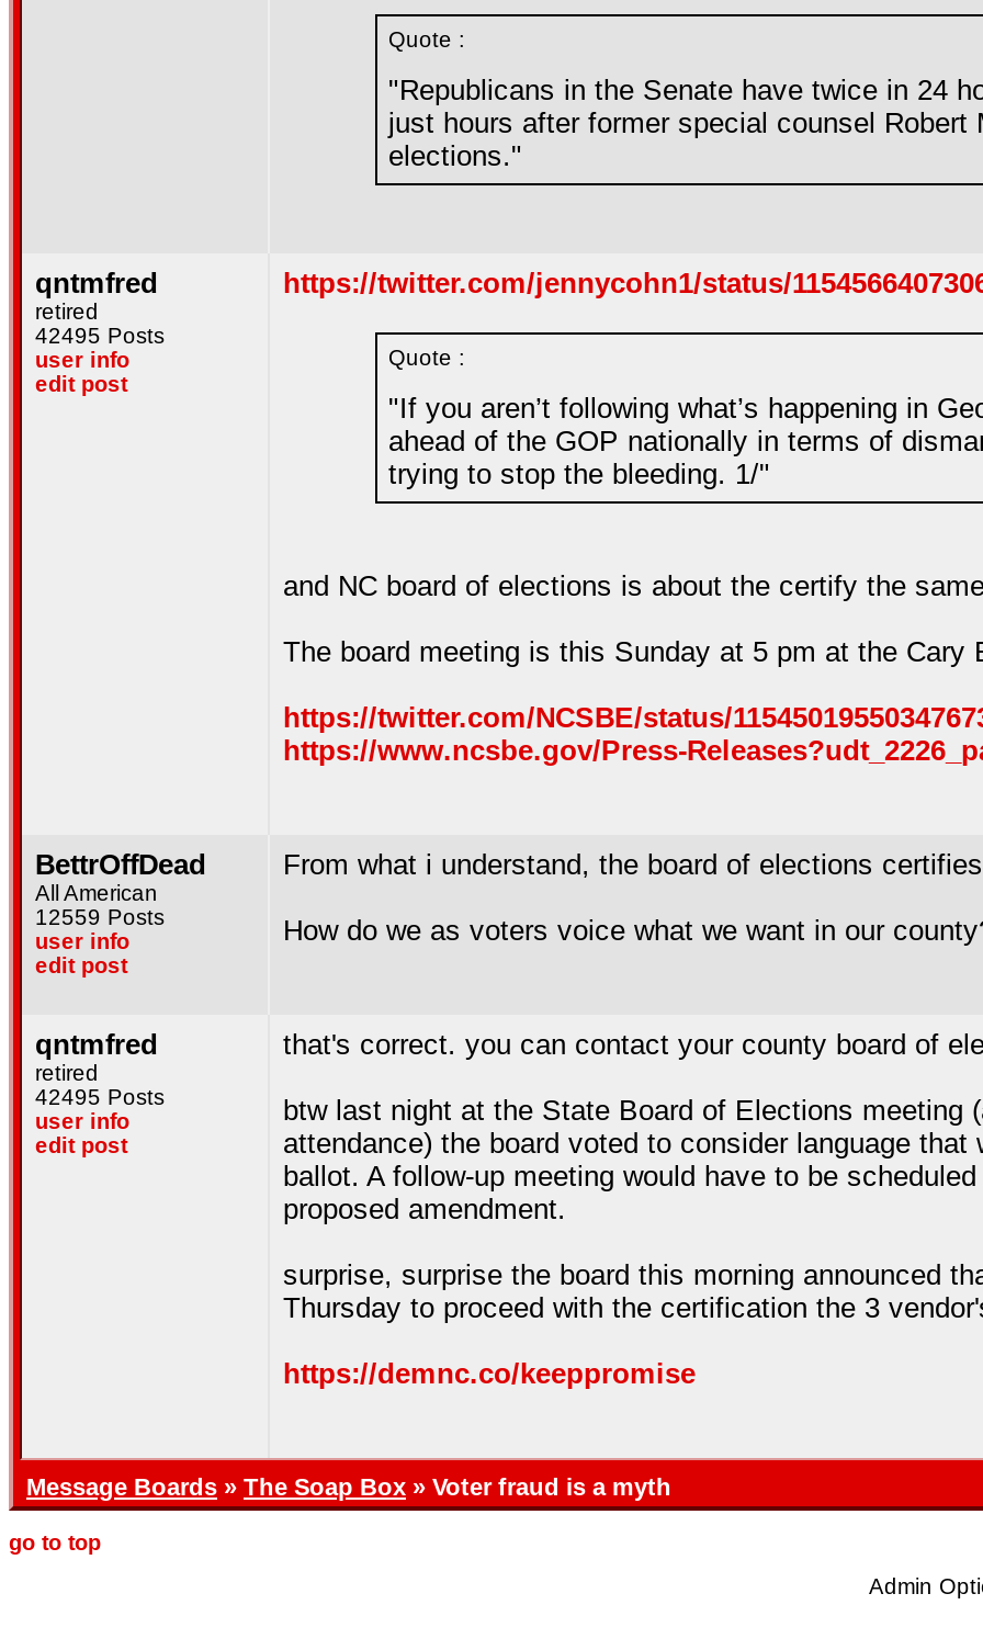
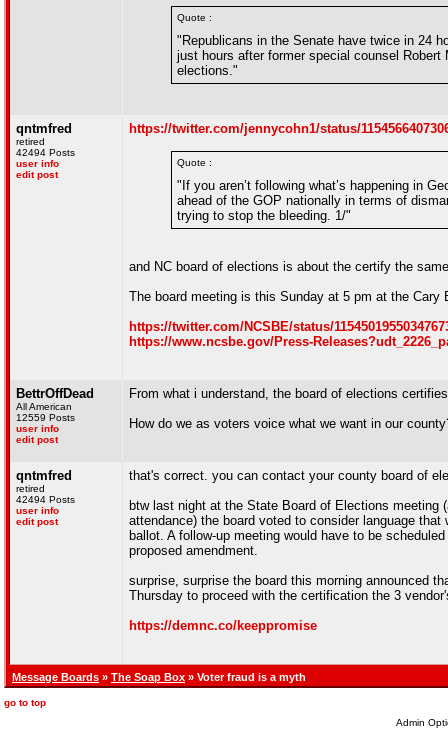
[35,324,165,348] 42495 Posts -> [16,147,75,158] 42494 Posts
[35,1085,165,1109] 42495 Posts -> [16,494,75,505] 42494 Posts

